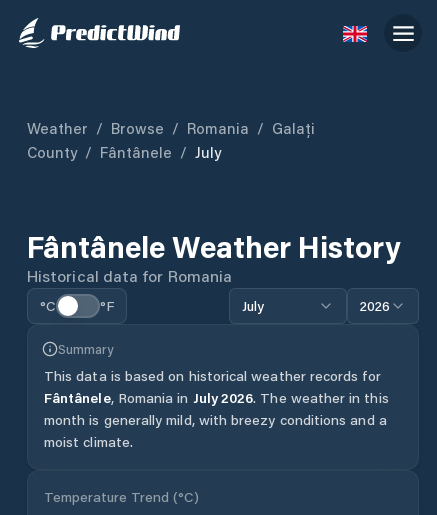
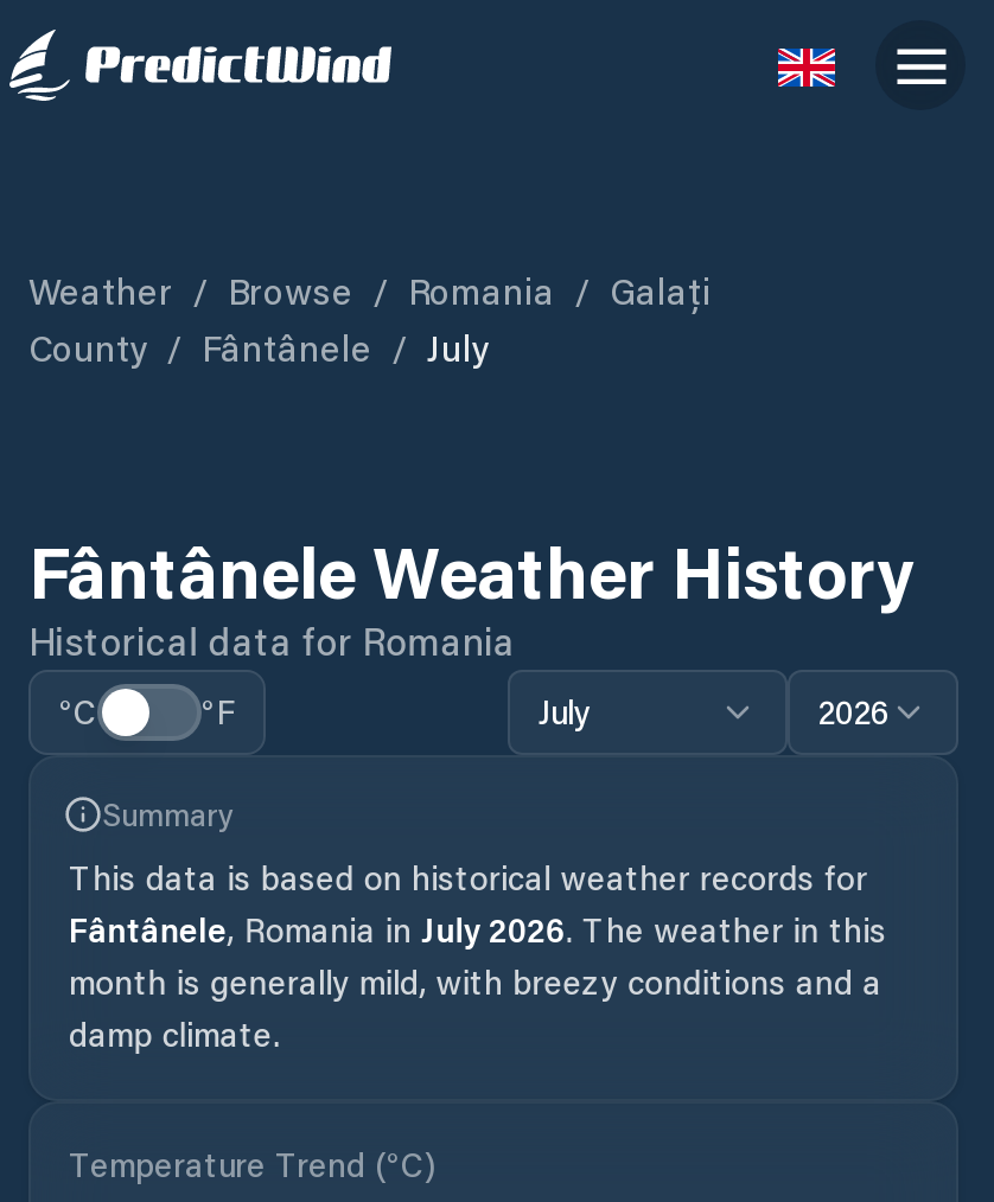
[44,432,133,451] moist climate. -> [69,1011,280,1056] damp climate.

